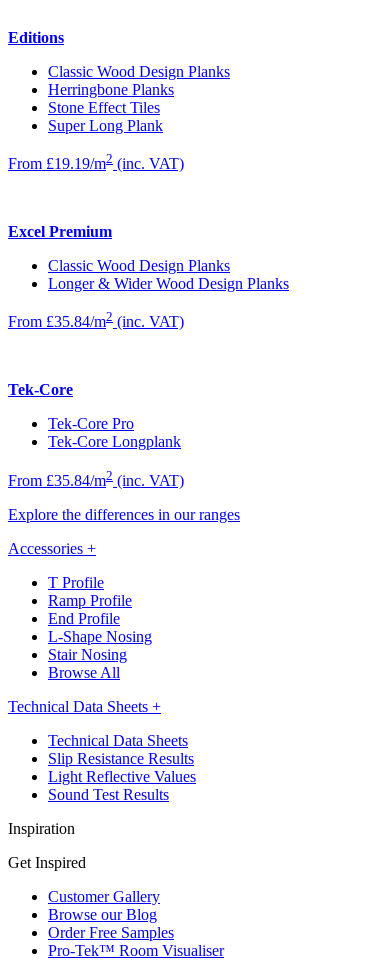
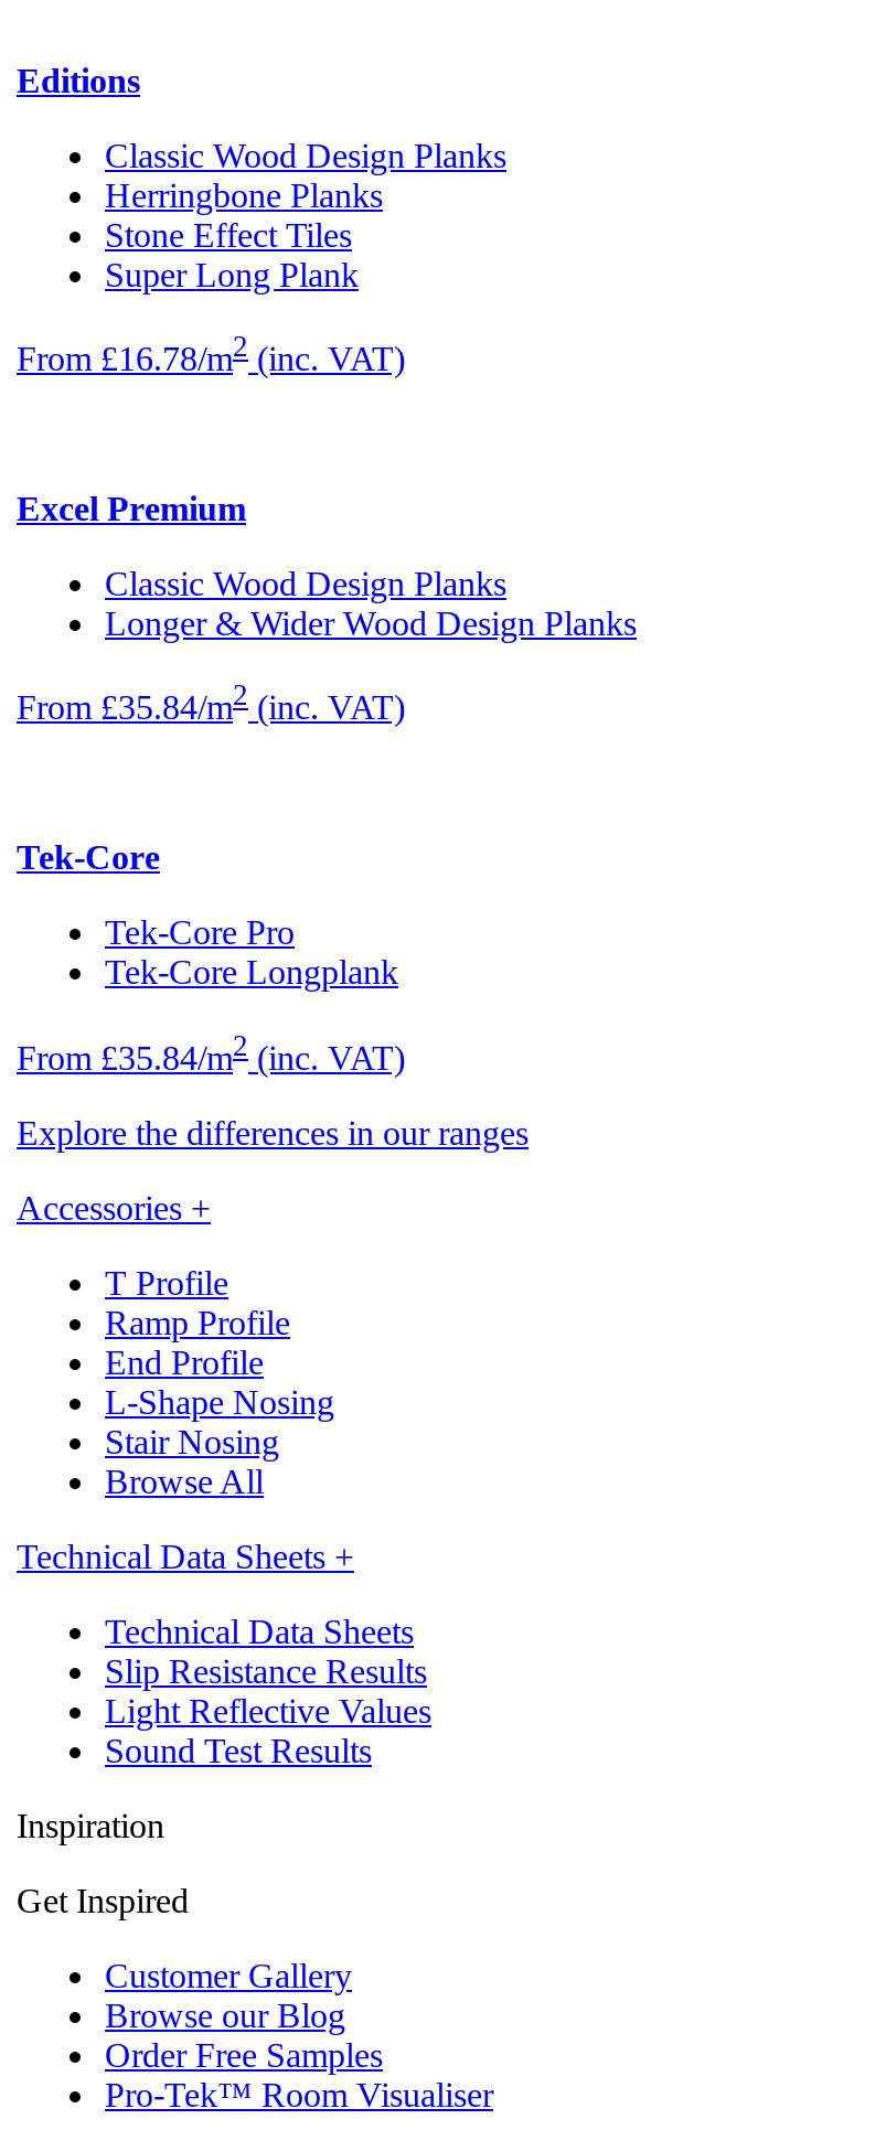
[8,151,184,172] From £19.19/m2 (inc. VAT) -> [17,330,405,378] From £16.78/m2 (inc. VAT)

